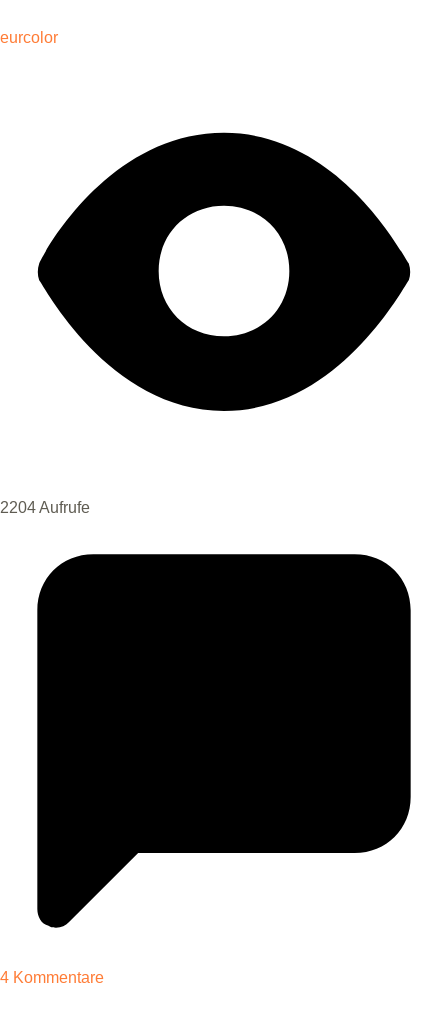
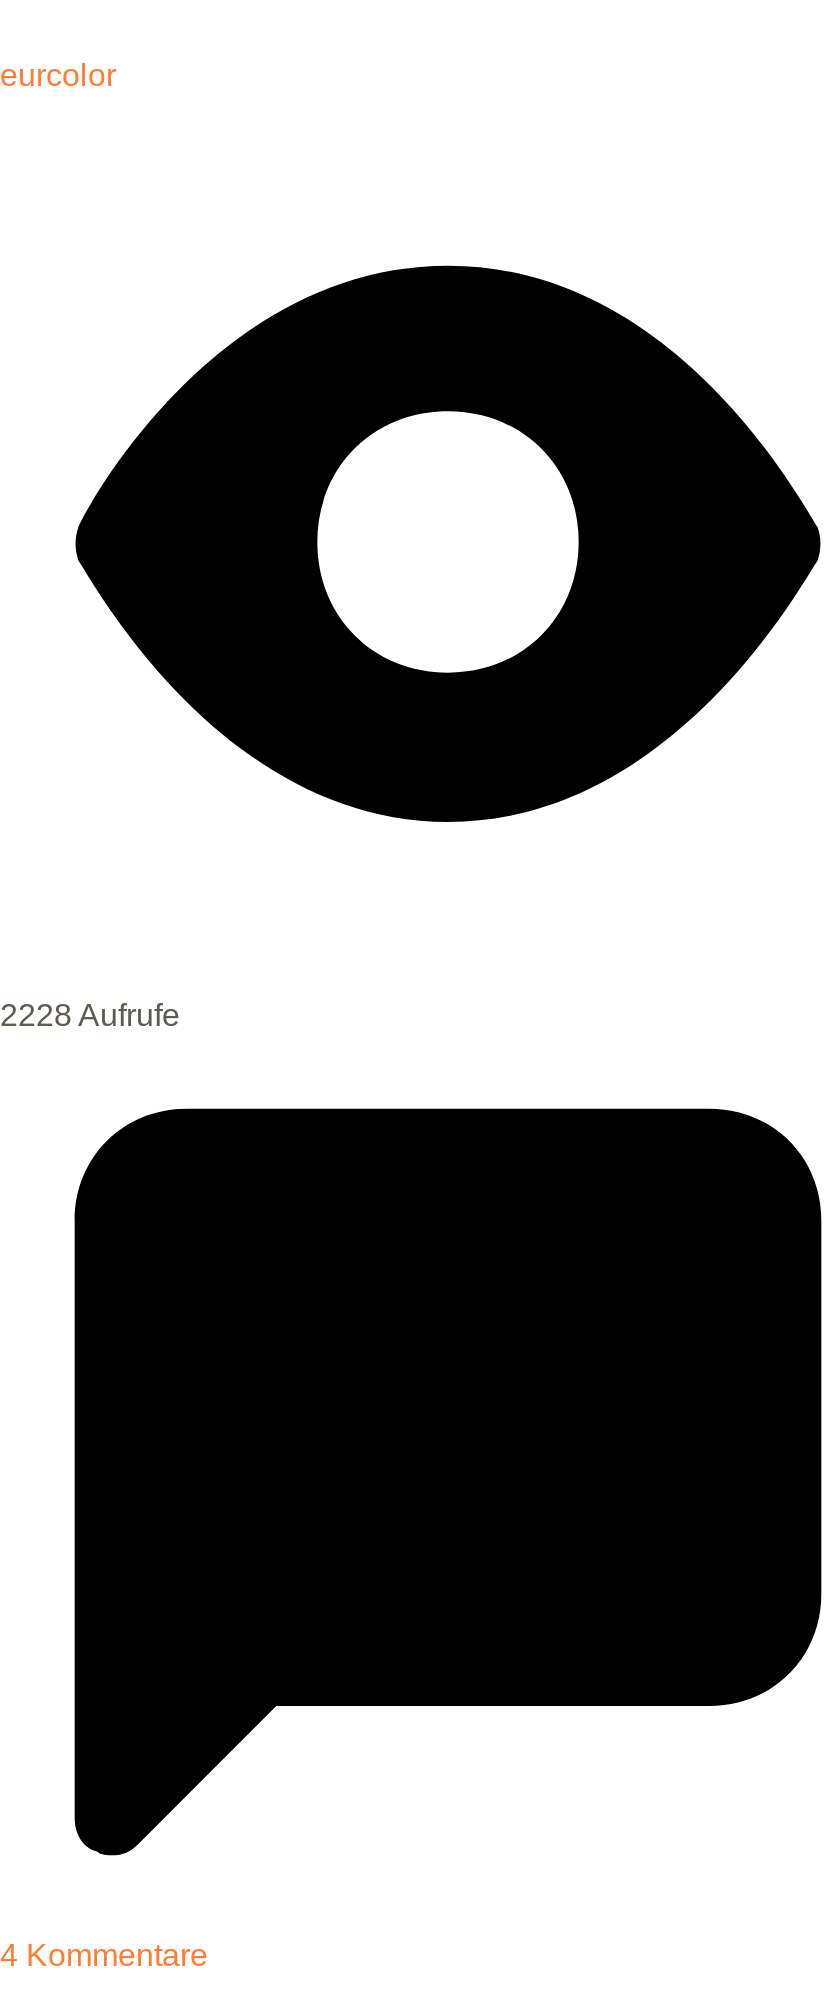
[0,499,90,516] 2204 Aufrufe -> [0,998,180,1032] 2228 Aufrufe

